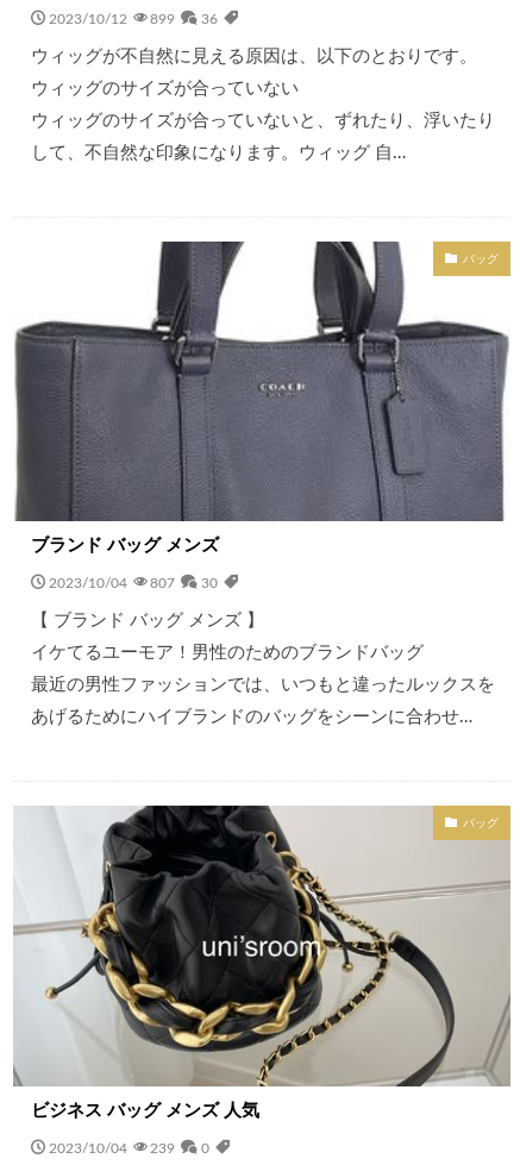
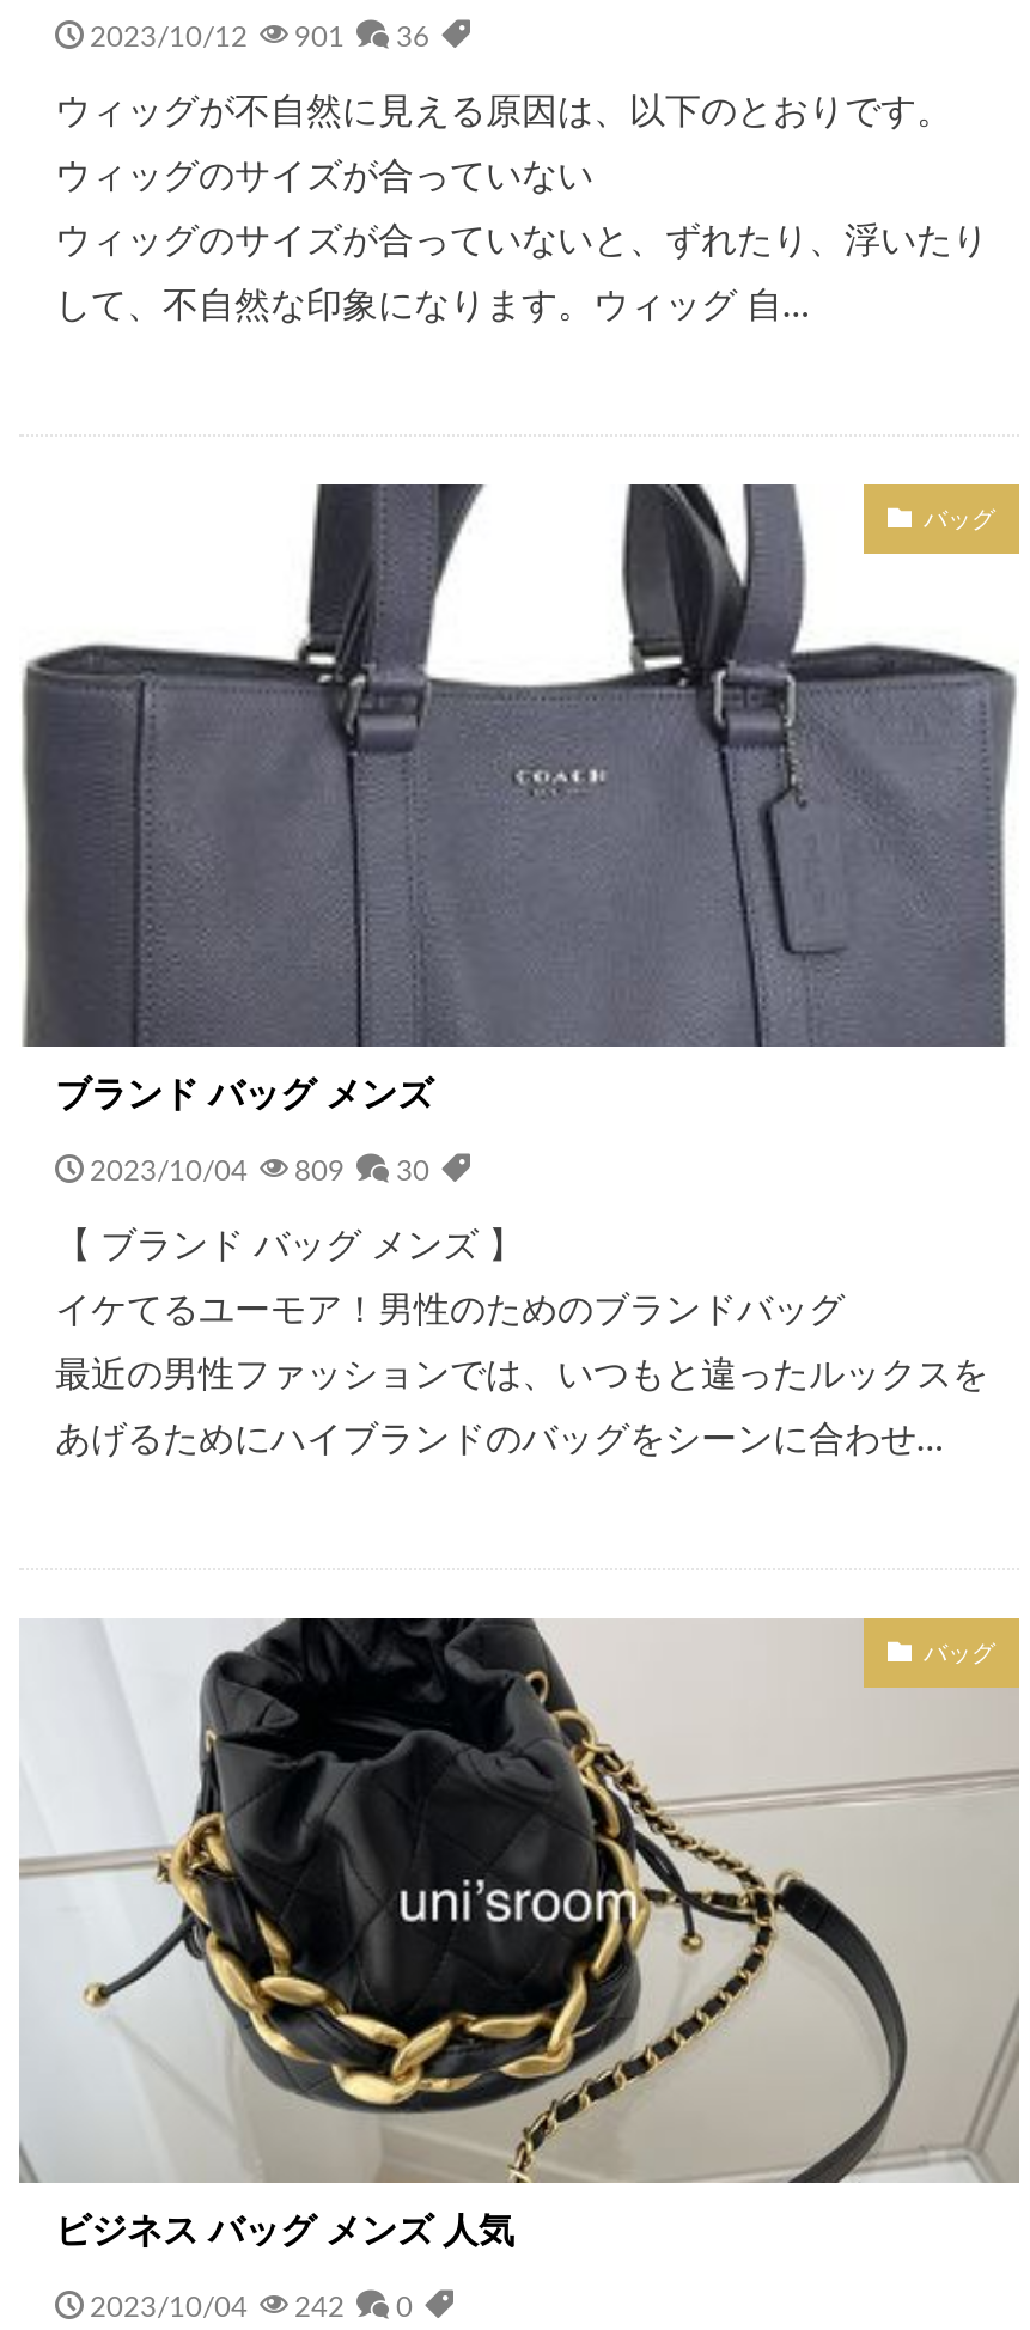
[48,11,217,25] 2023/10/12 899 36 -> [90,21,429,50] 2023/10/12 901 36
[48,575,217,590] 2023/10/04 807 30 -> [90,1155,429,1184] 2023/10/04 809 30
[48,1139,209,1154] 2023/10/04 239 0 -> [90,2289,413,2318] 2023/10/04 242 0

